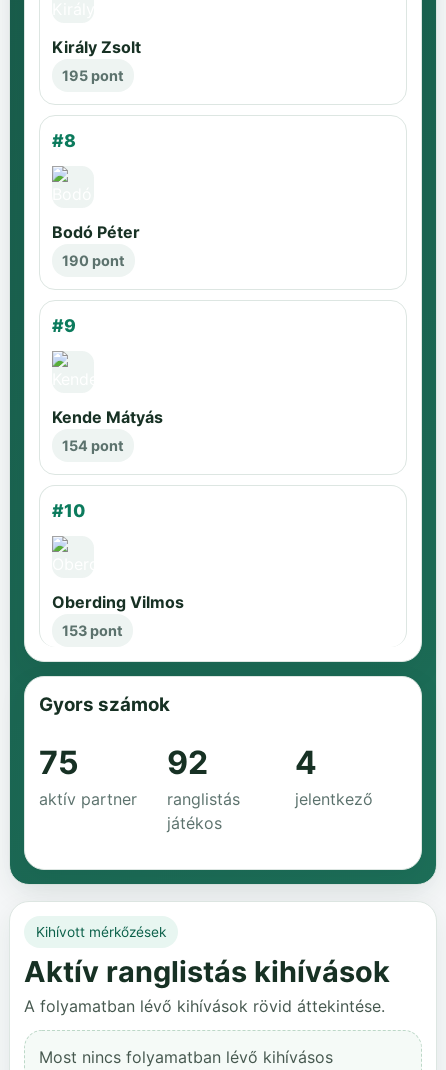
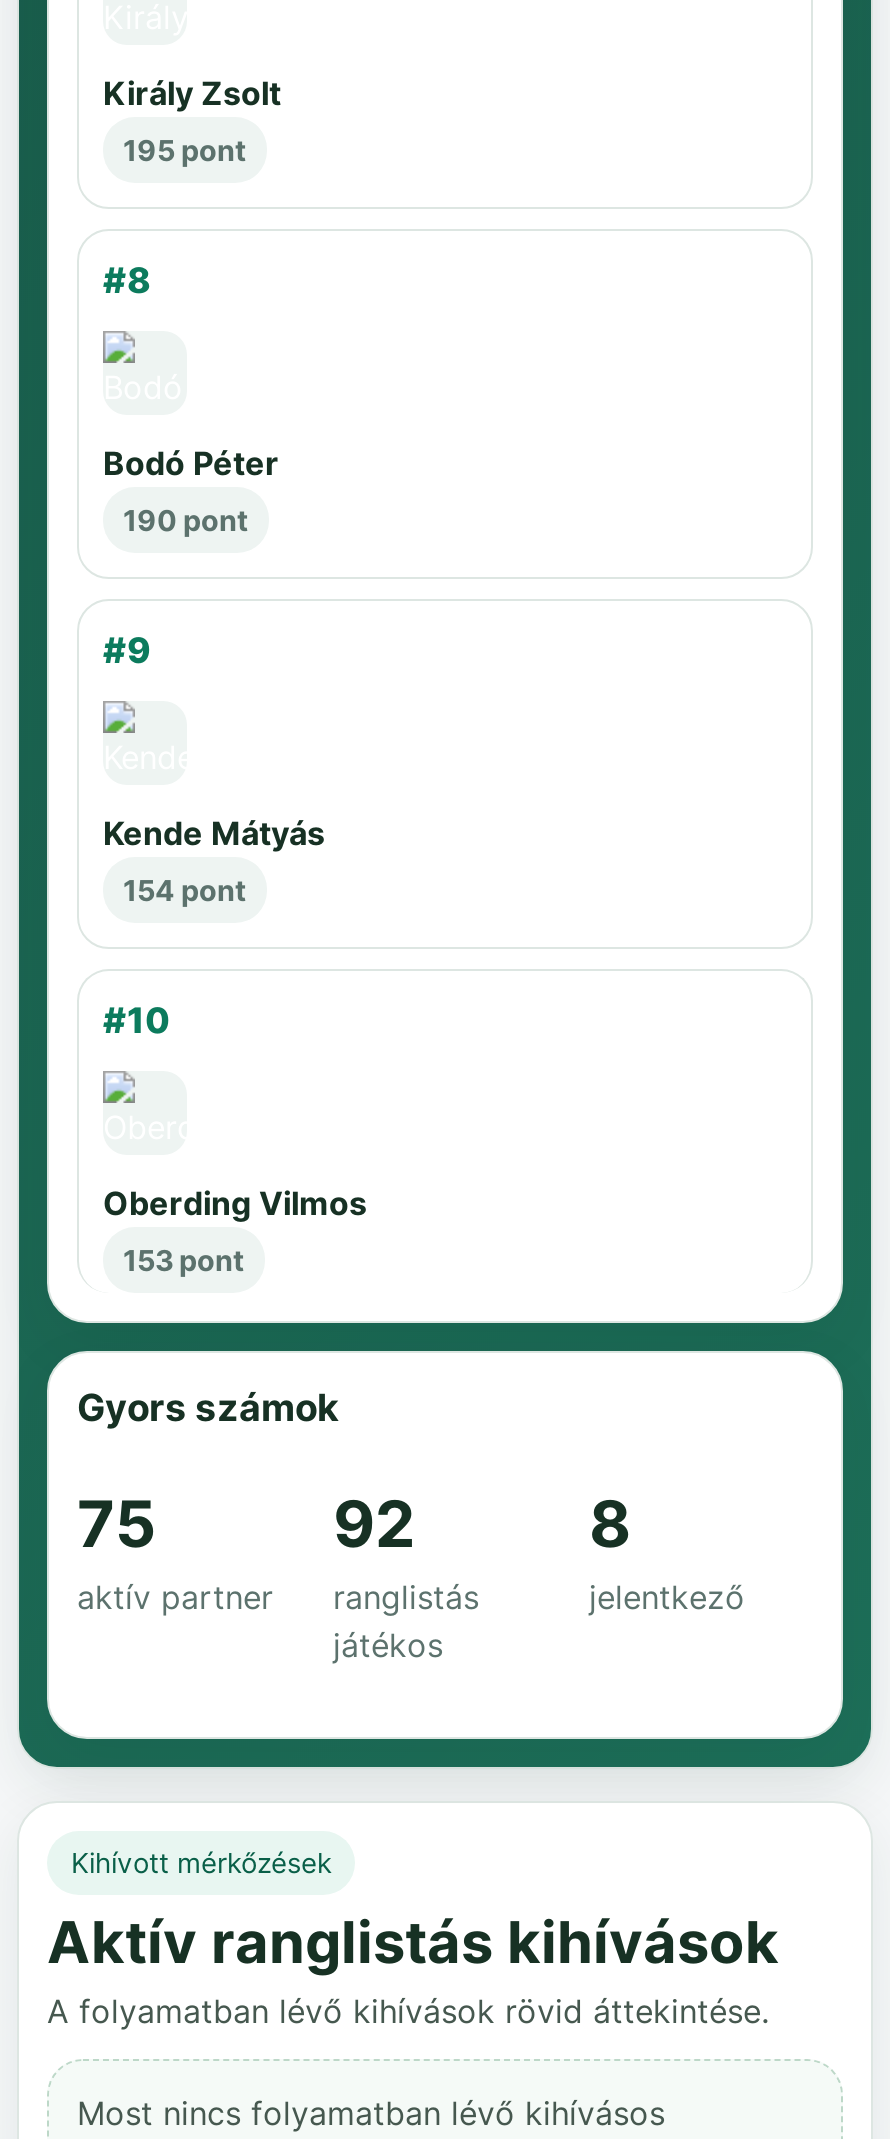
[295,743,317,782] 4 -> [589,1485,631,1563] 8

